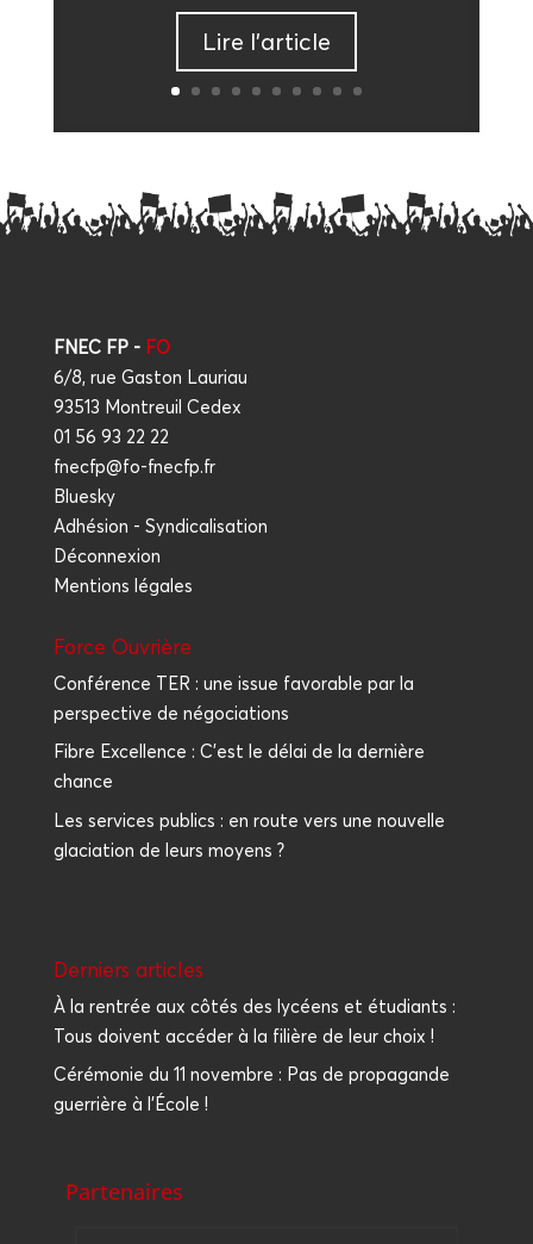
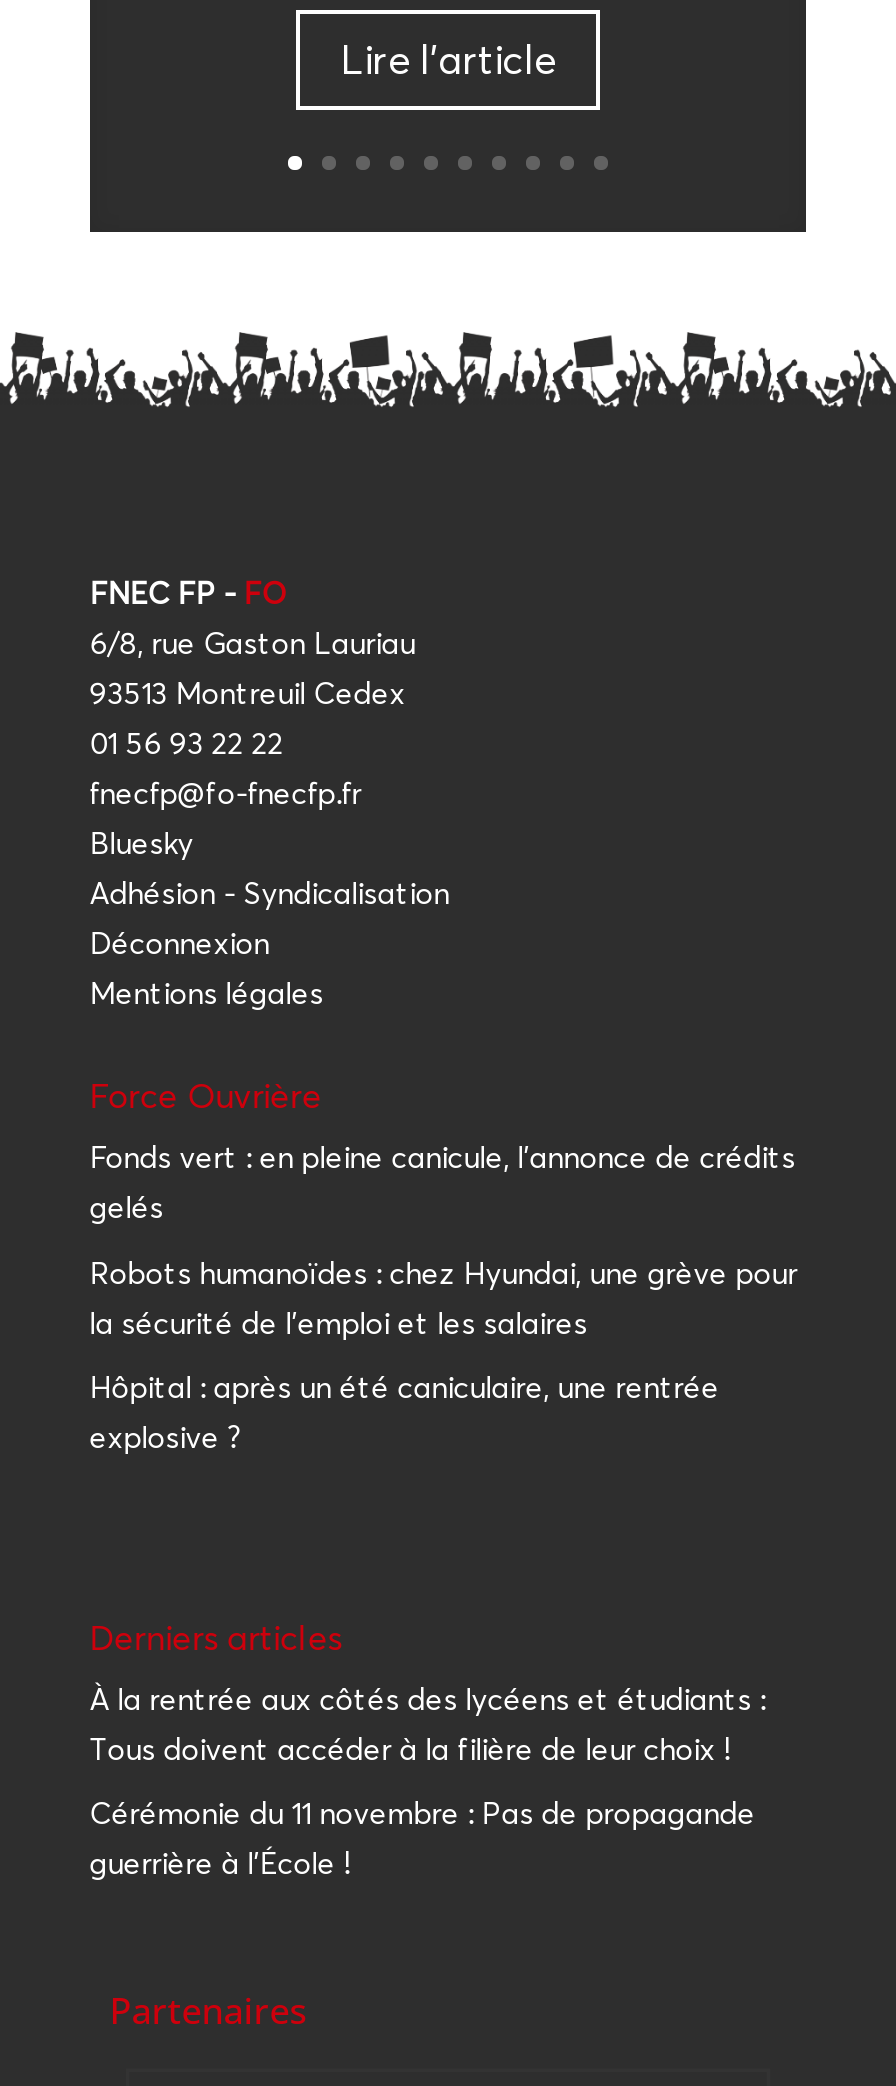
[53,672,414,724] Conférence TER : une issue favorable par la | perspective de négociations -> [90,1138,796,1226] Fonds vert : en pleine canicule, l'annonce de crédits | gelés
[53,740,424,793] Fibre Excellence : C'est le délai de la dernière | chance -> [90,1253,798,1341] Robots humanoïdes : chez Hyundai, une grève pour | la sécurité de l'emploi et les salaires
[53,809,445,861] Les services publics : en route vers une nouvelle | glaciation de leurs moyens ? -> [90,1368,720,1456] Hôpital : après un été caniculaire, une rentrée | explosive ?

